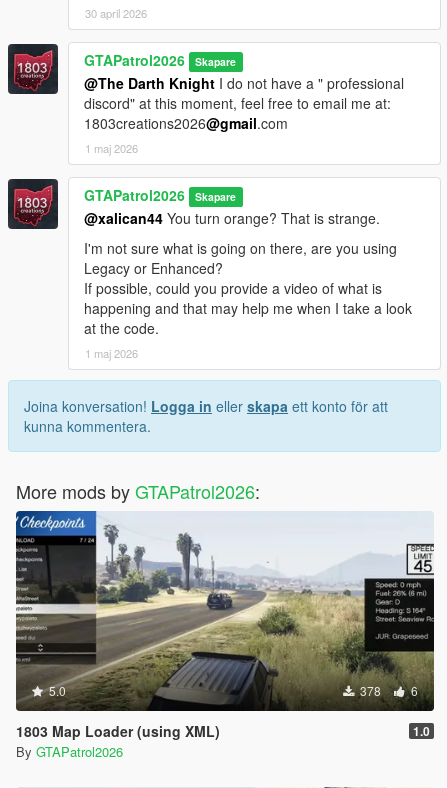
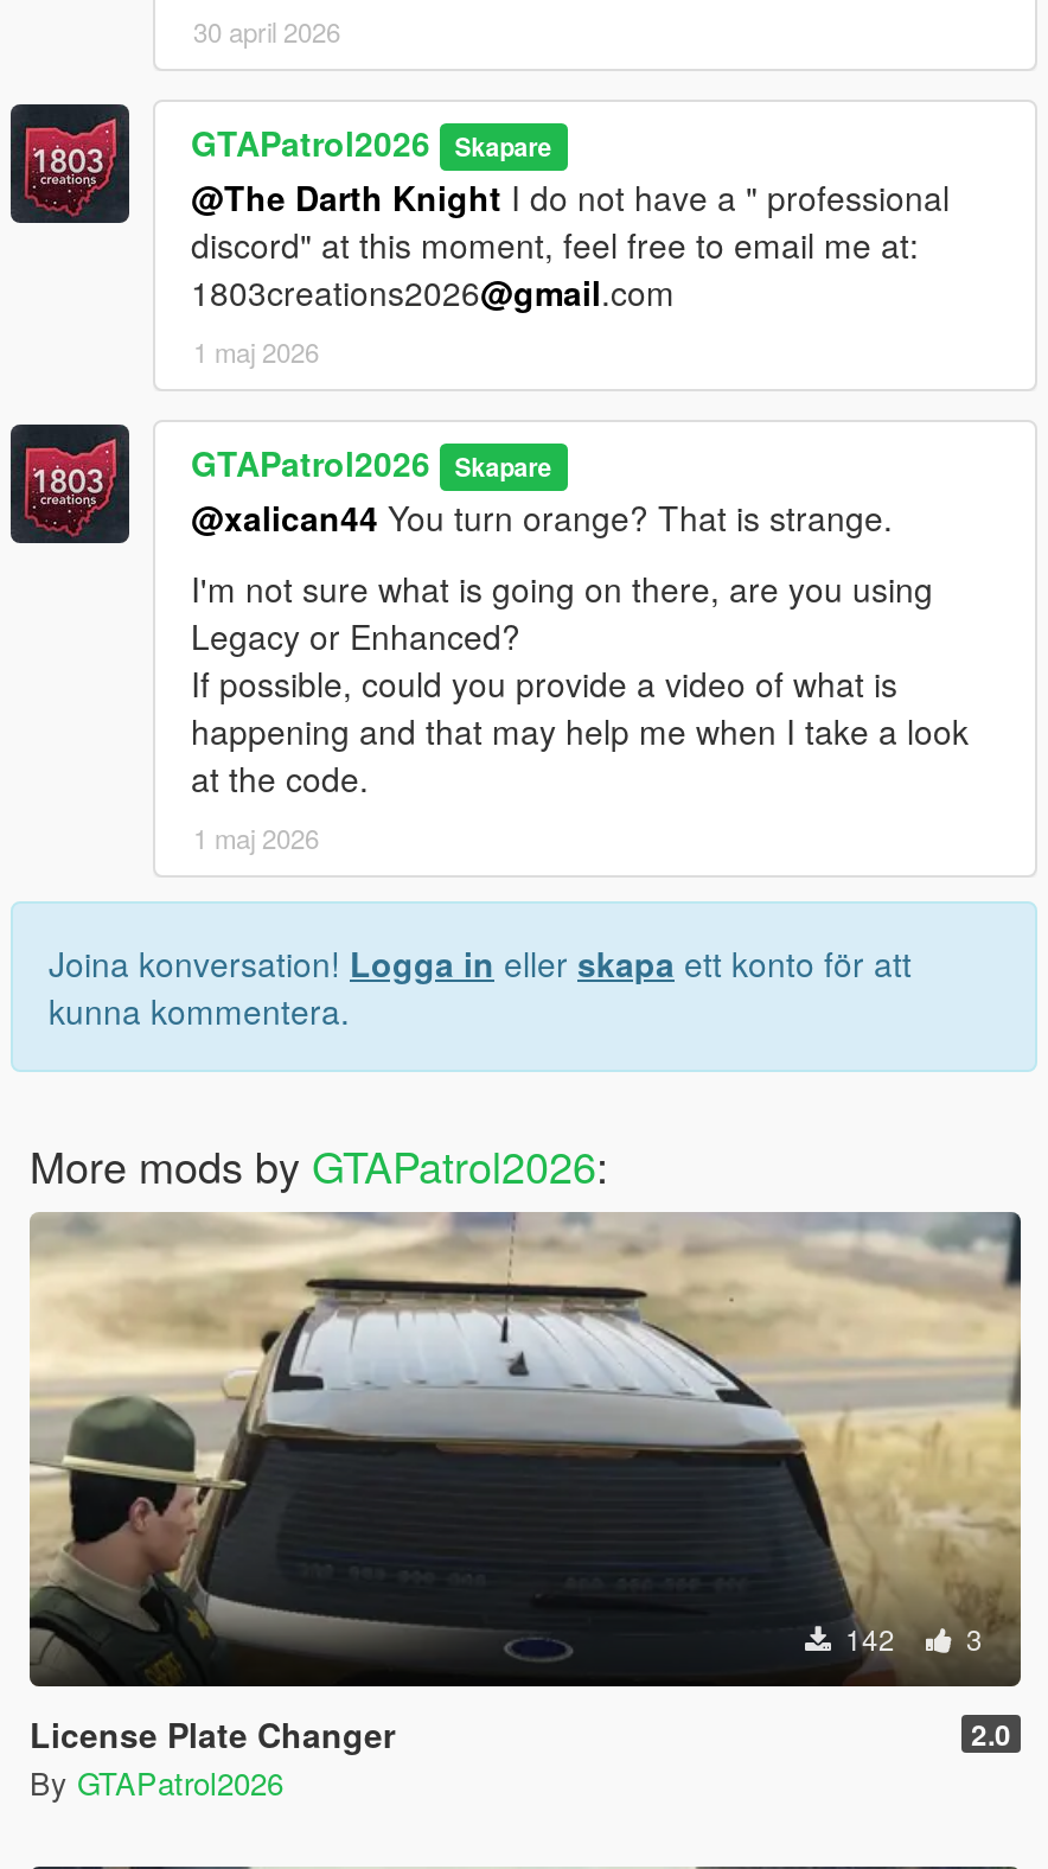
[15,510,435,711] [image] | 5.0 | 378 | 6 -> [30,1212,1023,1686] [image] | 142 | 3
[16,721,430,741] 1803 Map Loader (using XML) | 1.0 -> [30,1709,1011,1757] License Plate Changer | 2.0

